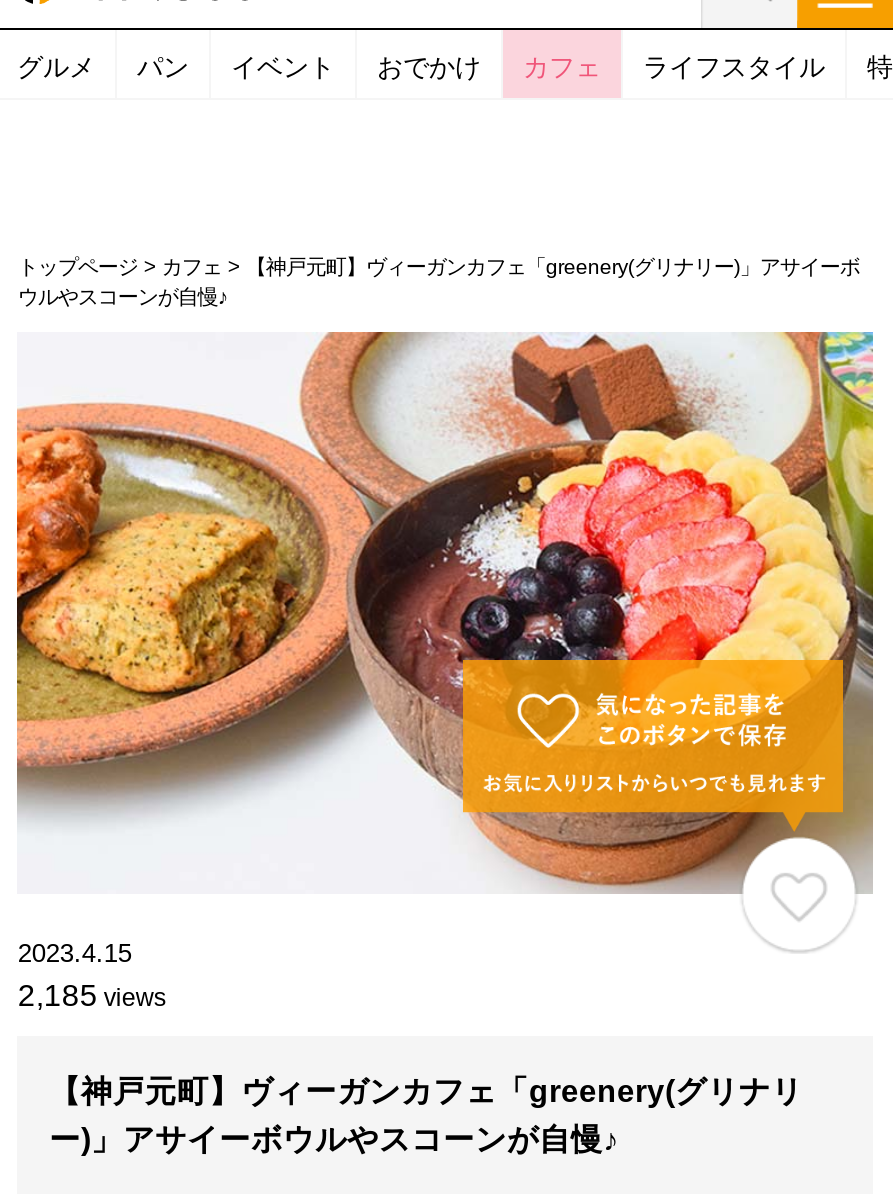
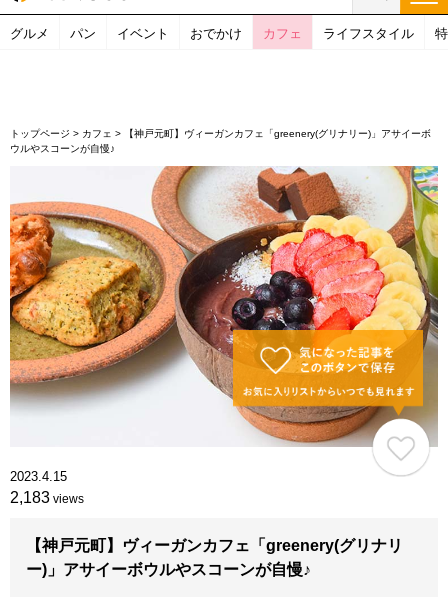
[18,977,166,1011] 2,185 views -> [10,488,84,505] 2,183 views

